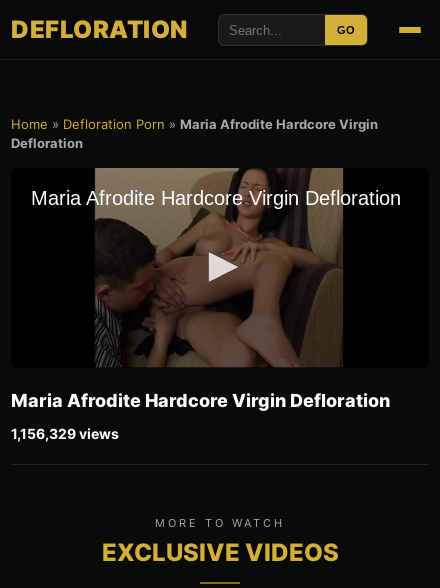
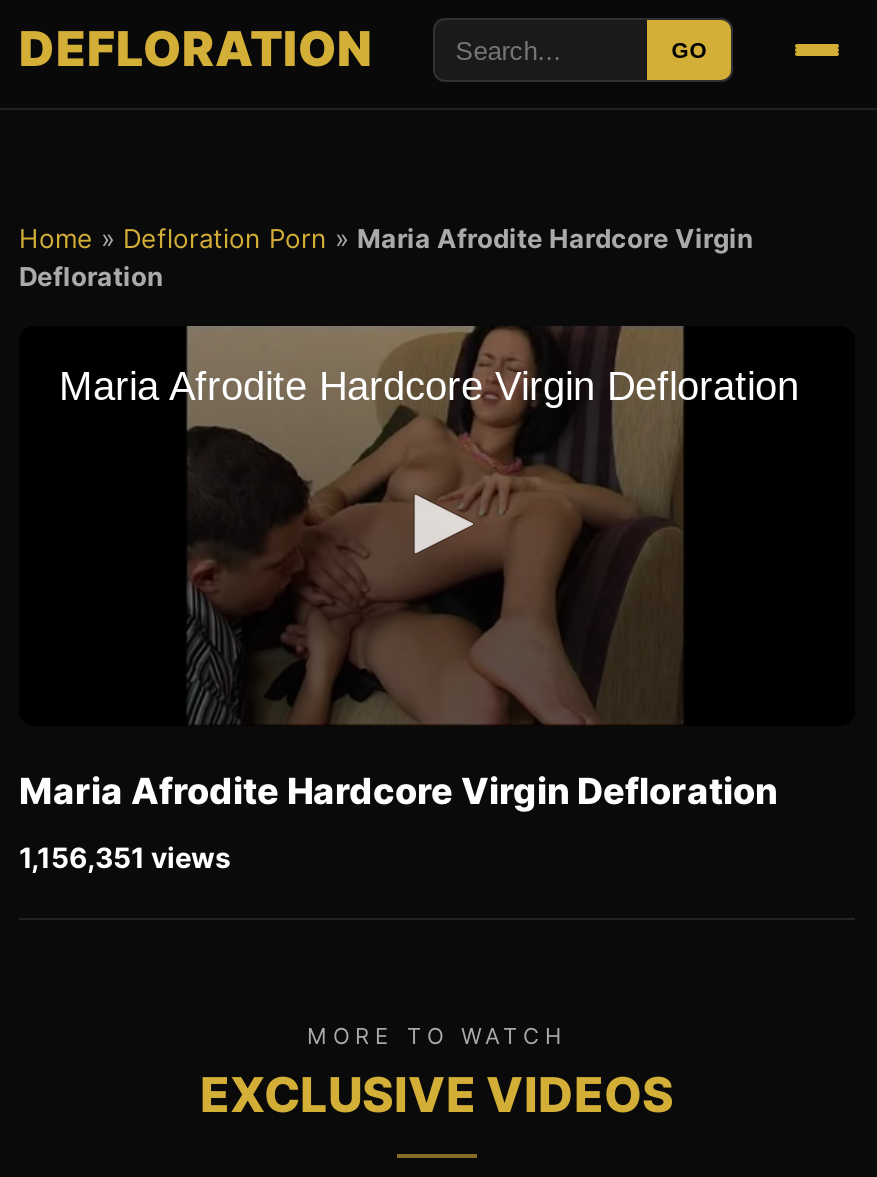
[11,425,119,442] 1,156,329 views -> [19,840,231,874] 1,156,351 views

